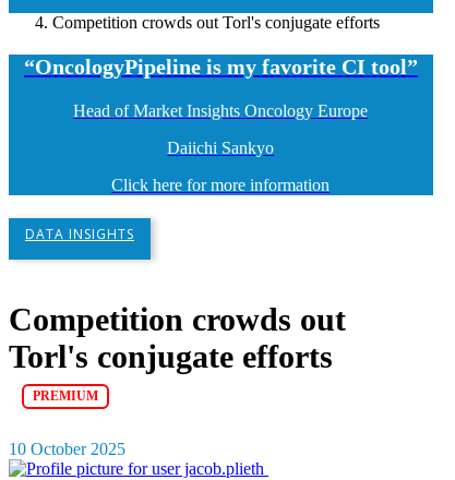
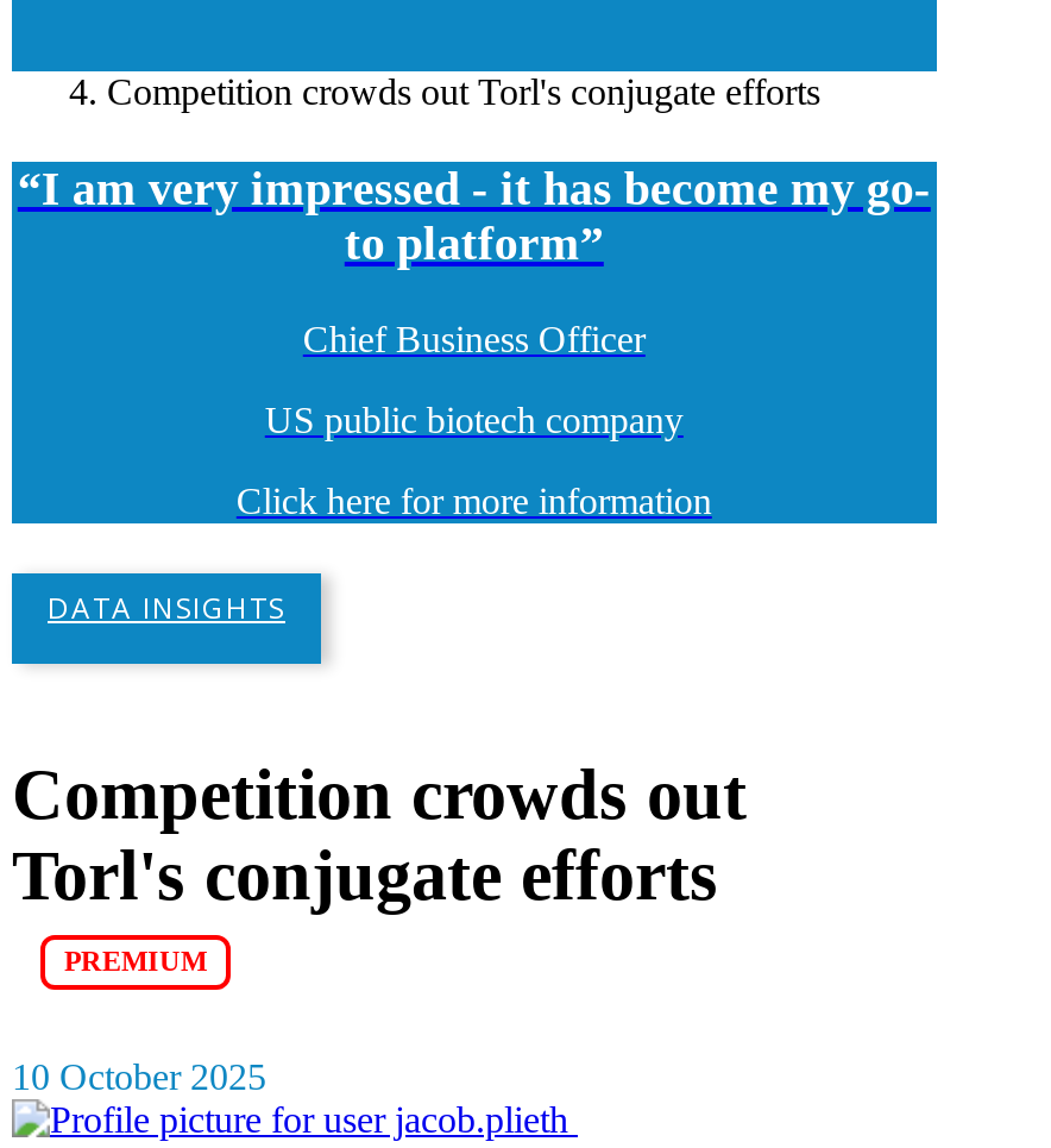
[24,54,418,78] “OncologyPipeline is my favorite CI tool” -> [18,161,931,268] “I am very impressed - it has become my go- | to platform”
[74,101,368,120] Head of Market Insights Oncology Europe -> [303,318,645,359] Chief Business Officer
[167,138,274,157] Daiichi Sankyo -> [265,399,683,440] US public biotech company

